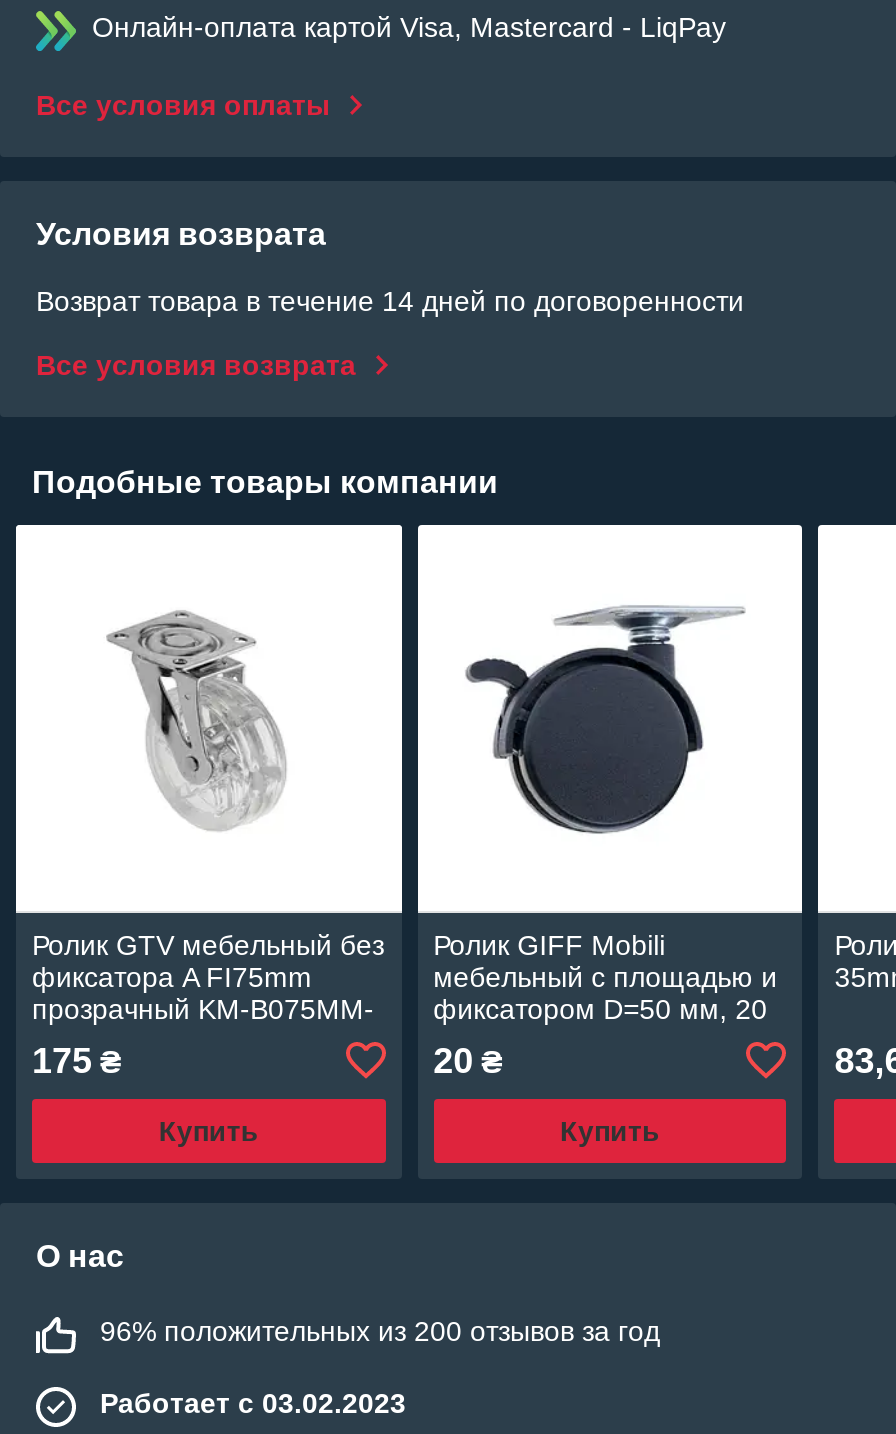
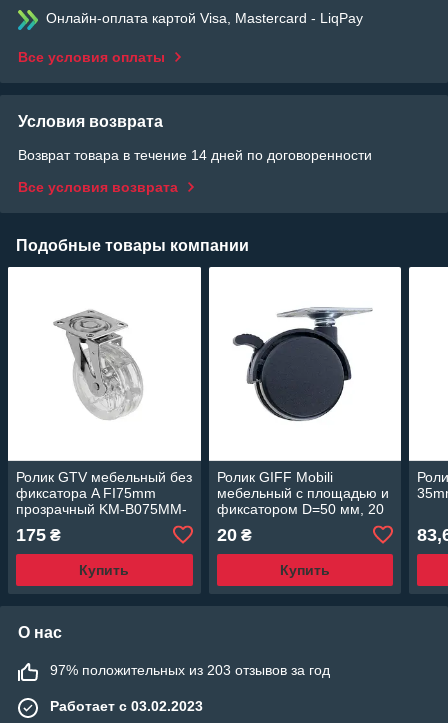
[100,1315,660,1347] 96% положительных из 200 отзывов за год -> [50,662,330,678] 97% положительных из 203 отзывов за год

